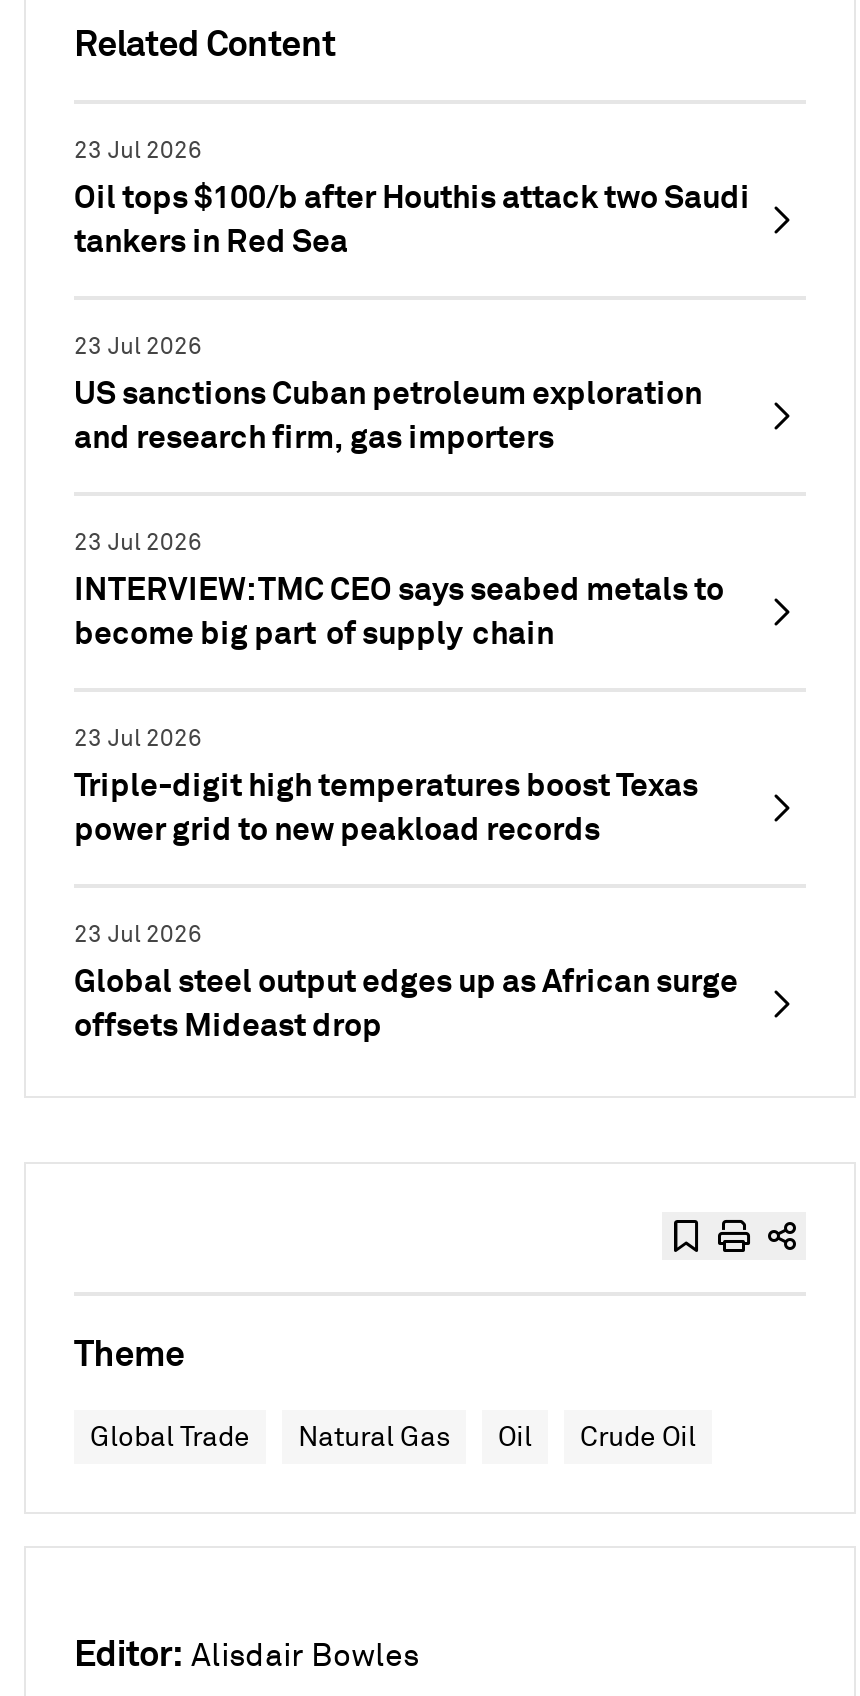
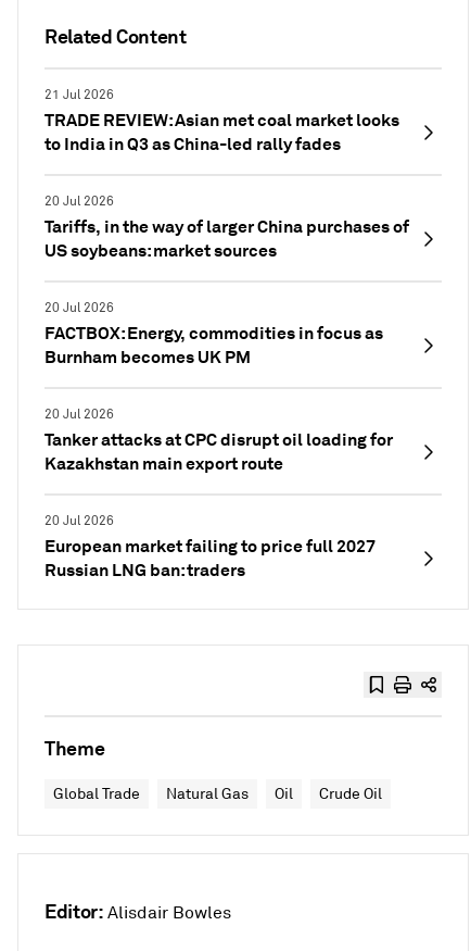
[74,136,750,262] 23 Jul 2026 | Oil tops $100/b after Houthis attack two Saudi | tankers in Red Sea -> [44,87,399,155] 21 Jul 2026 | TRADE REVIEW: Asian met coal market looks | to India in Q3 as China-led rally fades
[74,332,702,458] 23 Jul 2026 | US sanctions Cuban petroleum exploration | and research firm, gas importers -> [44,193,409,262] 20 Jul 2026 | Tariffs, in the way of larger China purchases of | US soybeans: market sources
[74,528,724,654] 23 Jul 2026 | INTERVIEW: TMC CEO says seabed metals to | become big part of supply chain -> [44,300,383,368] 20 Jul 2026 | FACTBOX: Energy, commodities in focus as | Burnham becomes UK PM
[74,724,698,850] 23 Jul 2026 | Triple-digit high temperatures boost Texas | power grid to new peakload records -> [44,406,393,475] 20 Jul 2026 | Tanker attacks at CPC disrupt oil loading for | Kazakhstan main export route
[74,920,738,1046] 23 Jul 2026 | Global steel output edges up as African surge | offsets Mideast drop -> [44,513,375,581] 20 Jul 2026 | European market failing to price full 2027 | Russian LNG ban: traders

